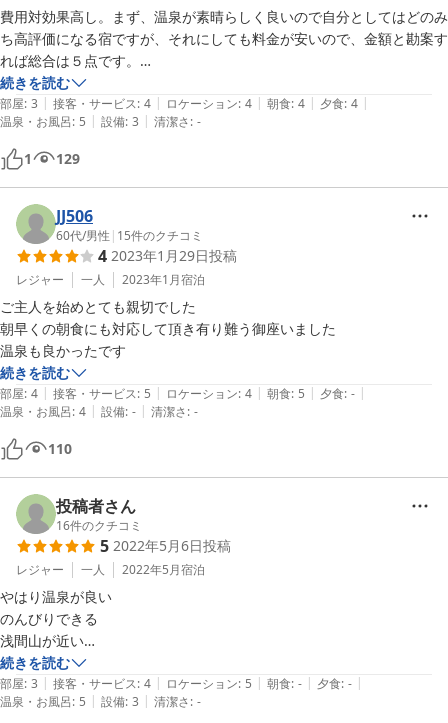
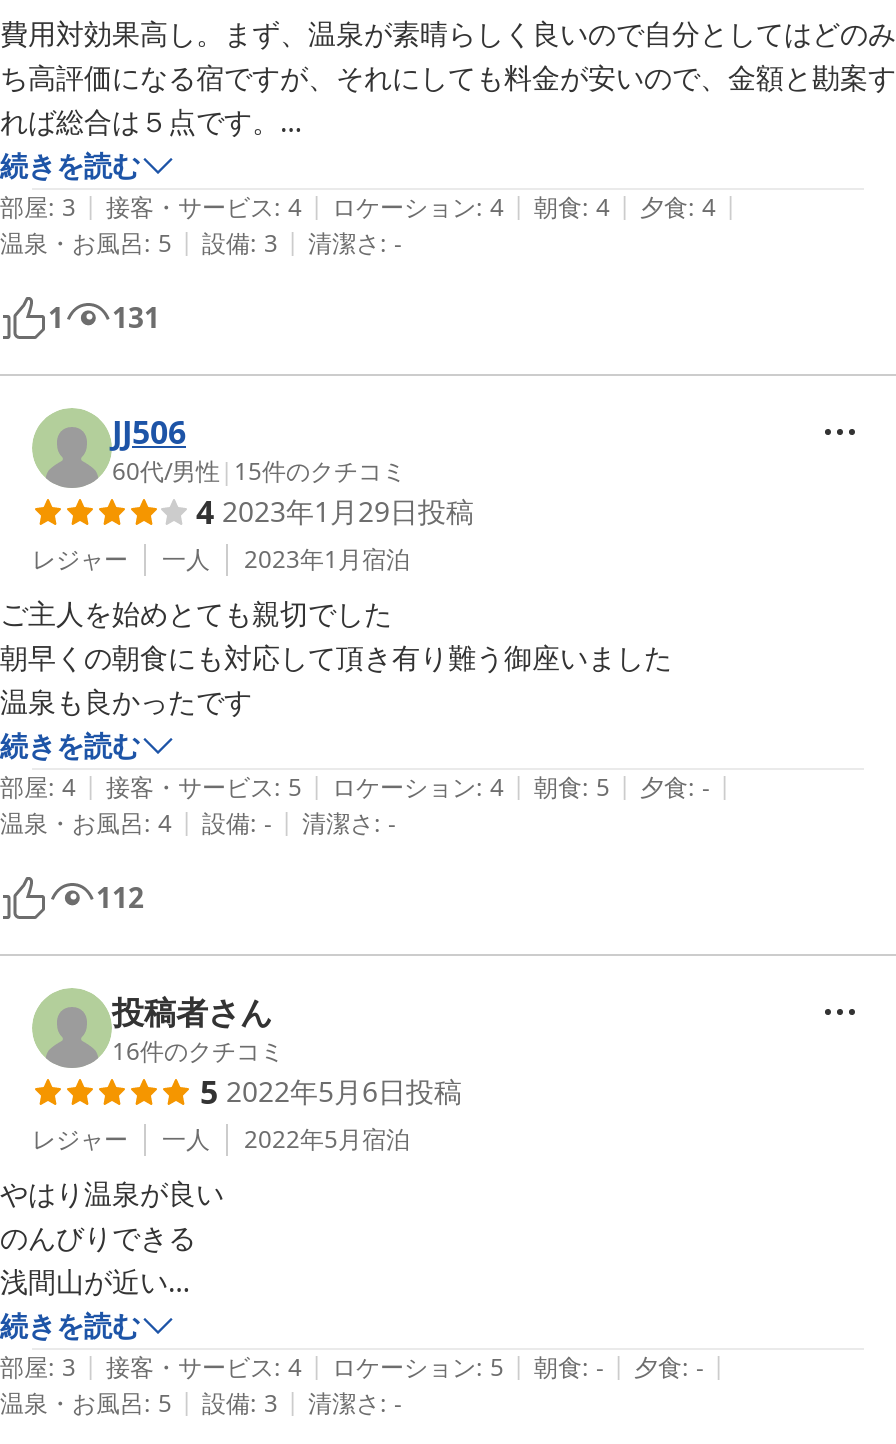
[24,149,80,168] 1 129 -> [48,298,160,336] 1 131
[48,439,72,458] 110 -> [96,878,144,916] 112

